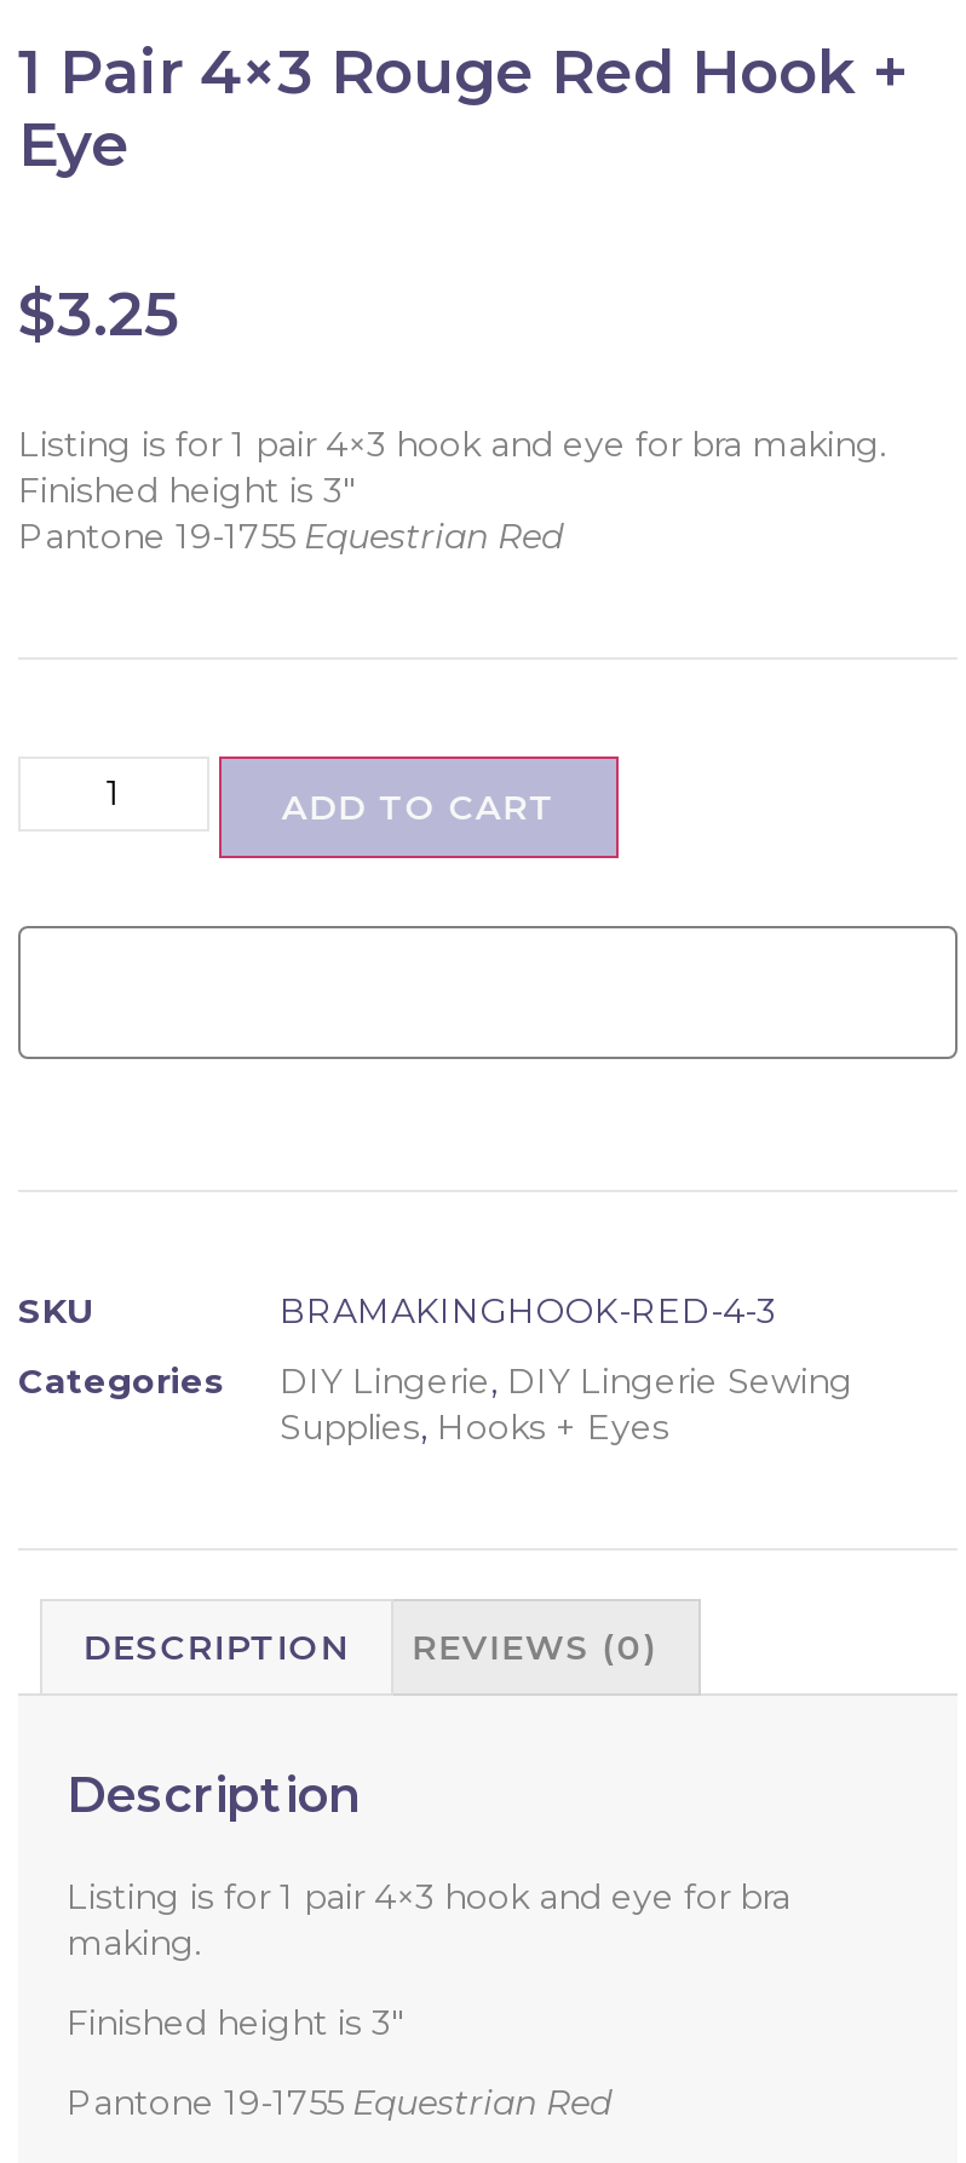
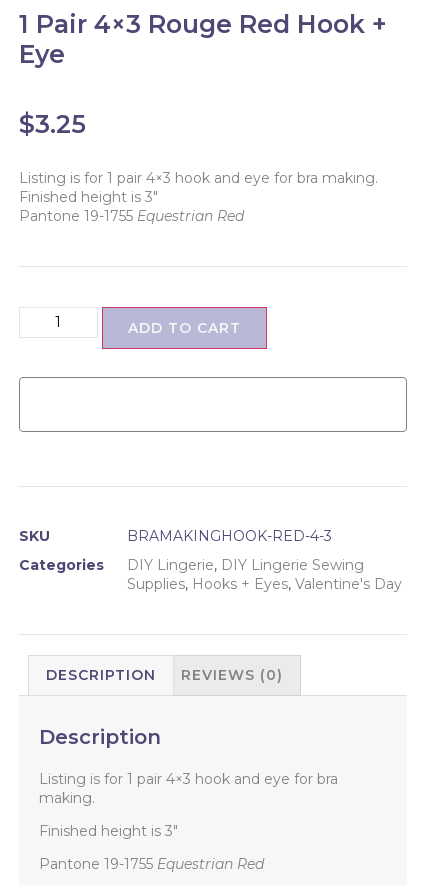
[280,1406,669,1449] Supplies, Hooks + Eyes -> [127,575,402,593] Supplies, Hooks + Eyes, Valentine's Day

